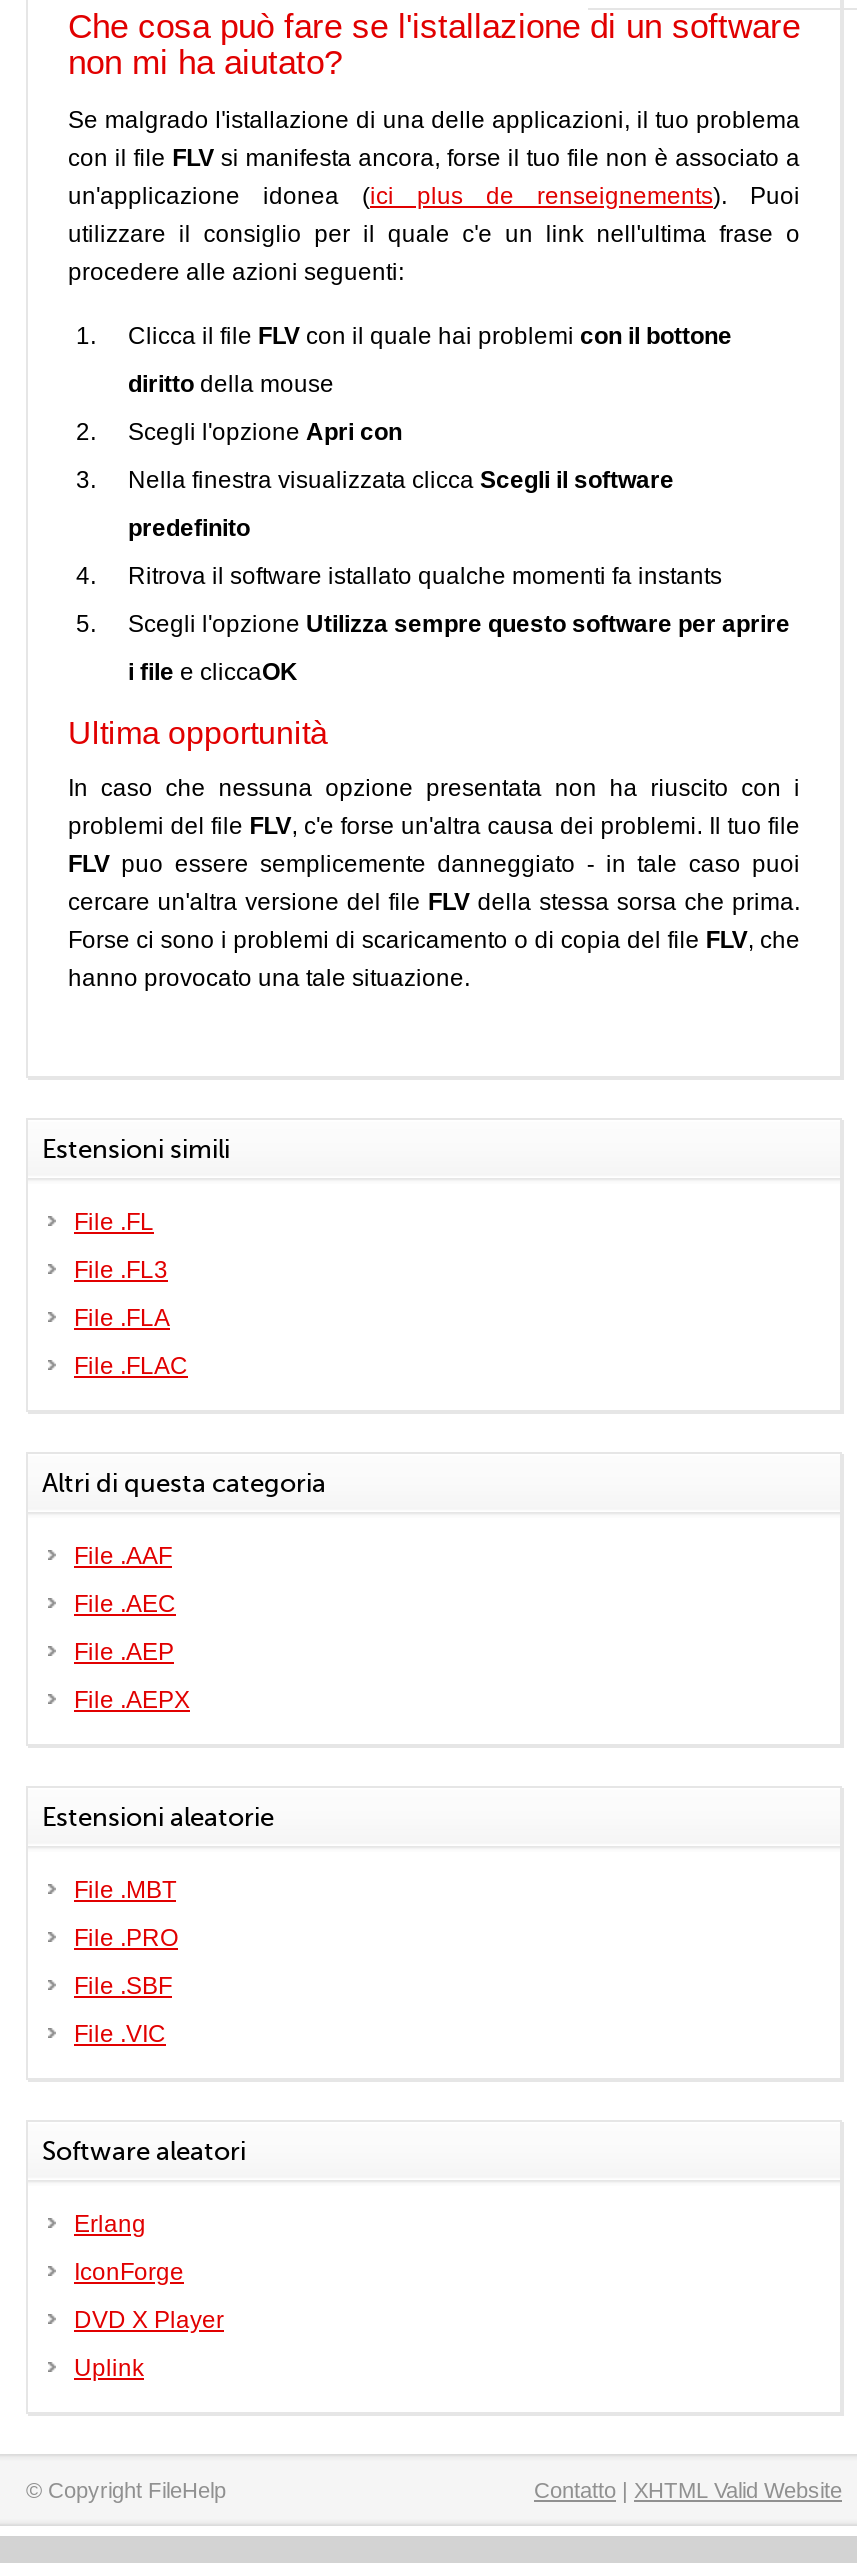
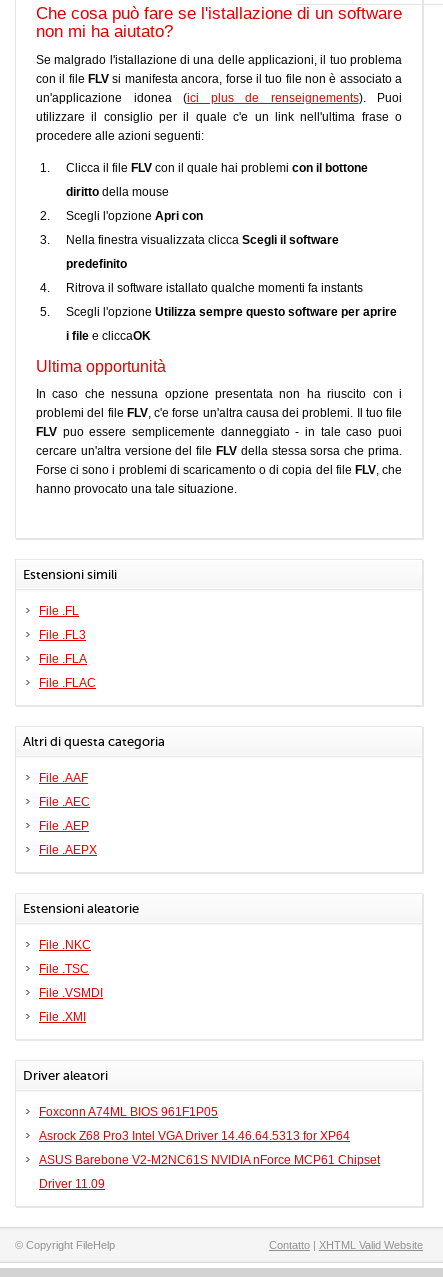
[74,1876,176,1904] File .MBT -> [39,938,91,952] File .NKC
[74,1924,178,1952] File .PRO -> [39,962,89,976] File .TSC
[74,1972,172,2000] File .SBF -> [39,986,103,1000] File .VSMDI
[74,2020,166,2048] File .VIC -> [39,1010,86,1024] File .XMI
[42,2136,246,2166] Software aleatori -> [23,1068,108,1083] Driver aleatori
[74,2210,146,2238] Erlang -> [39,1105,218,1119] Foxconn A74ML BIOS 961F1P05
[74,2258,184,2286] IconForge -> [39,1129,350,1143] Asrock Z68 Pro3 Intel VGA Driver 14.46.64.5313 for XP64
[74,2306,224,2334] DVD X Player -> [39,1153,380,1167] ASUS Barebone V2-M2NC61S NVIDIA nForce MCP61 Chipset
[74,2354,144,2382] Uplink -> [39,1177,105,1191] Driver 11.09

